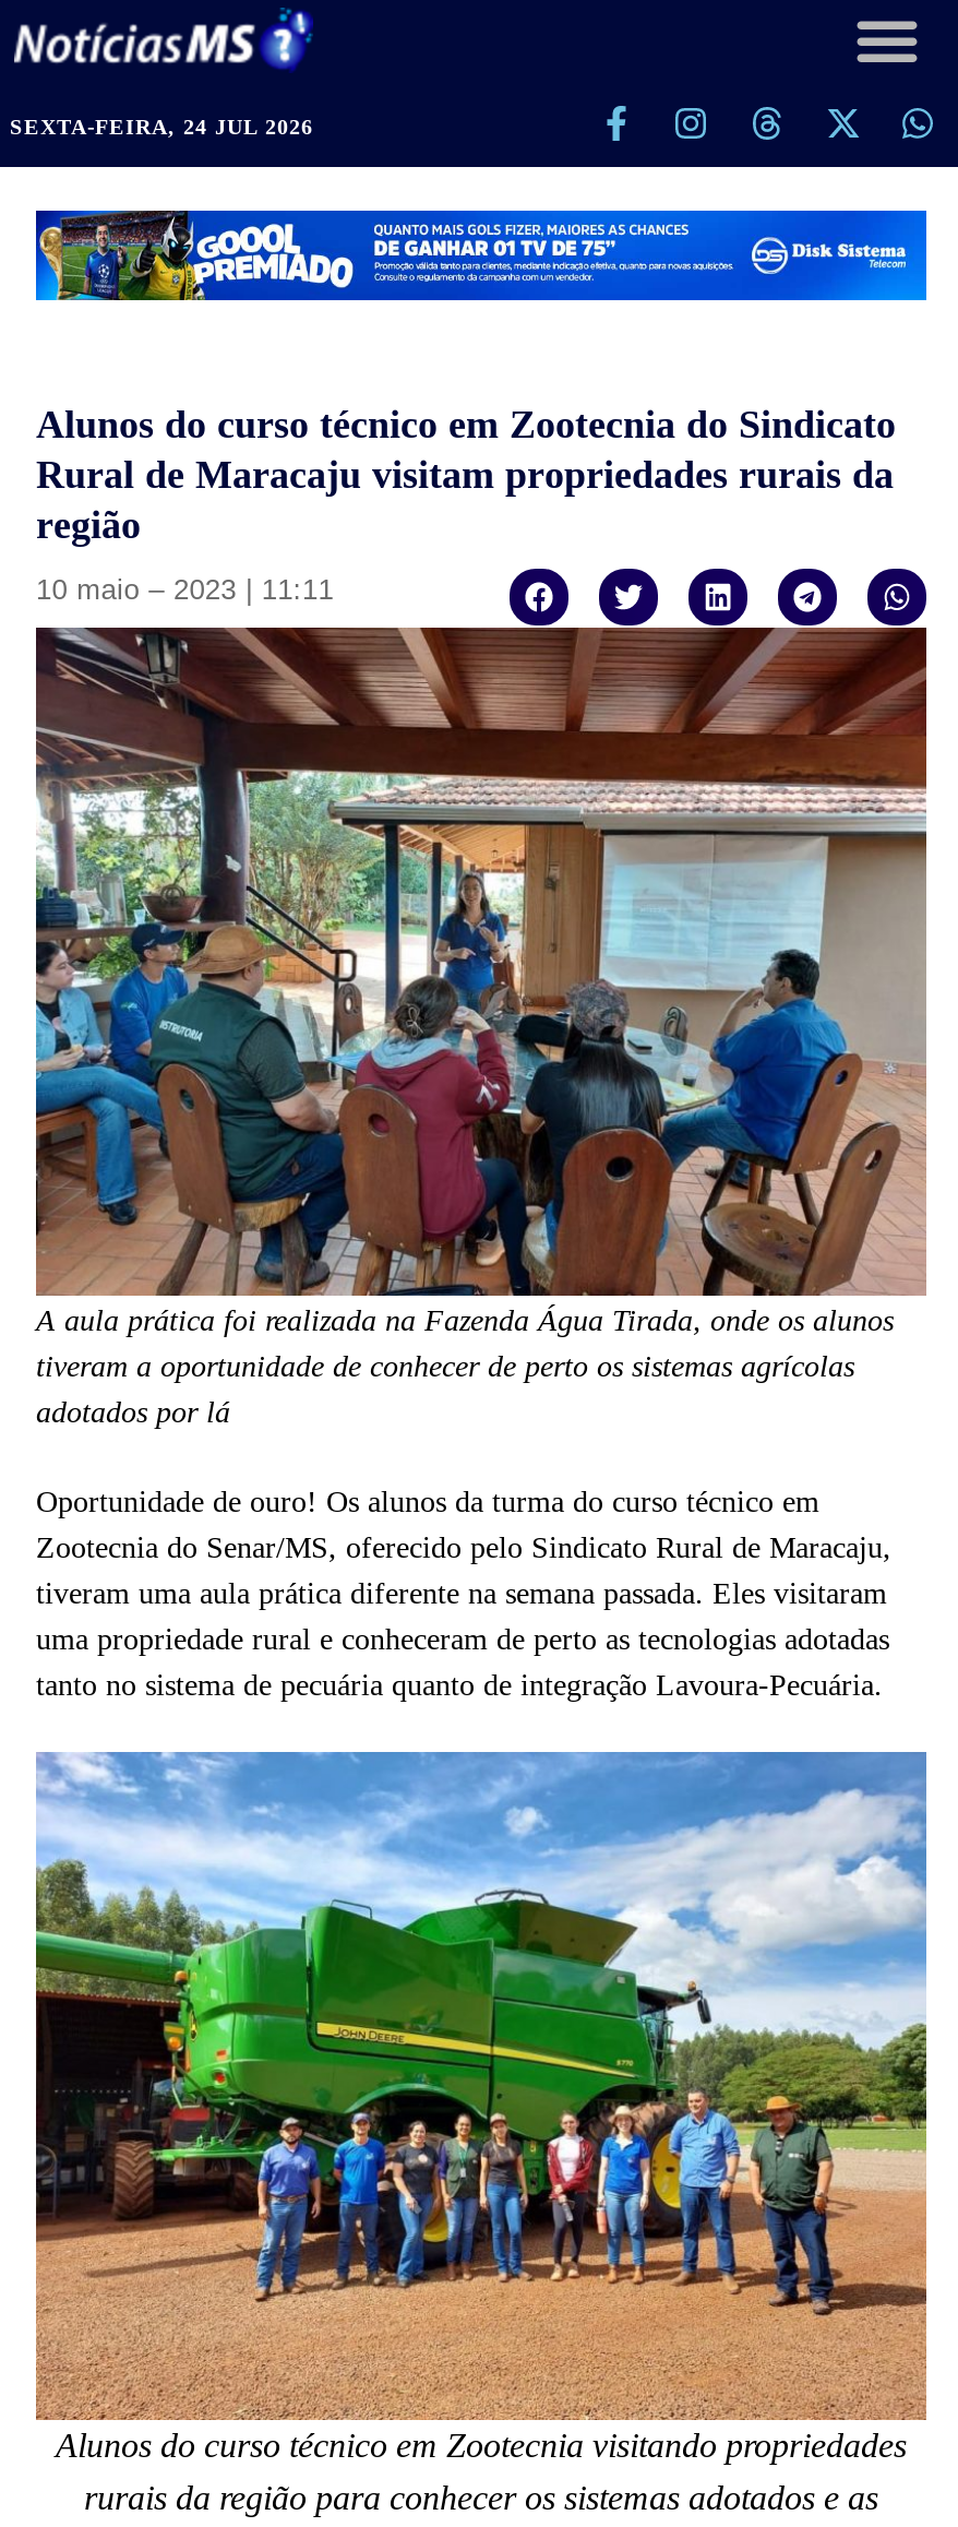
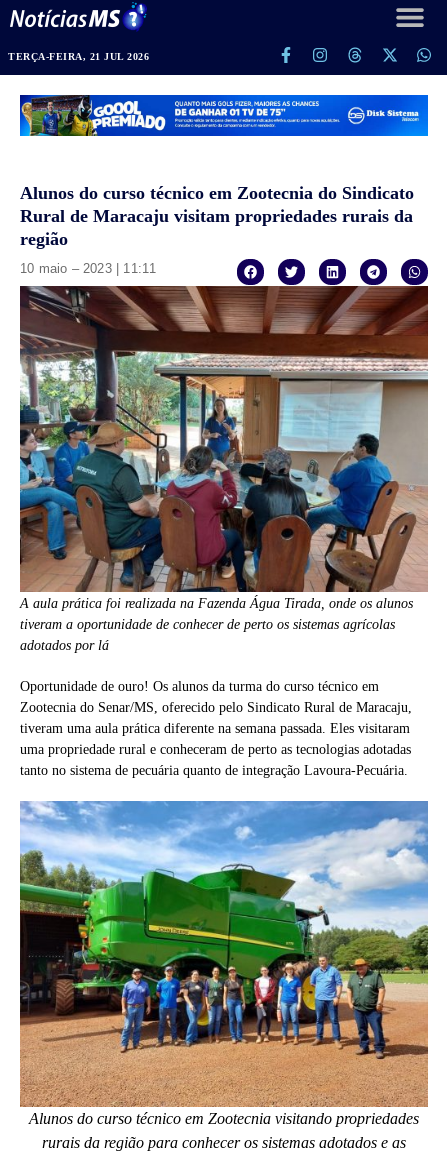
[10,115,313,139] SEXTA-FEIRA, 24 JUL 2026 -> [8,51,149,62] TERÇA-FEIRA, 21 JUL 2026

